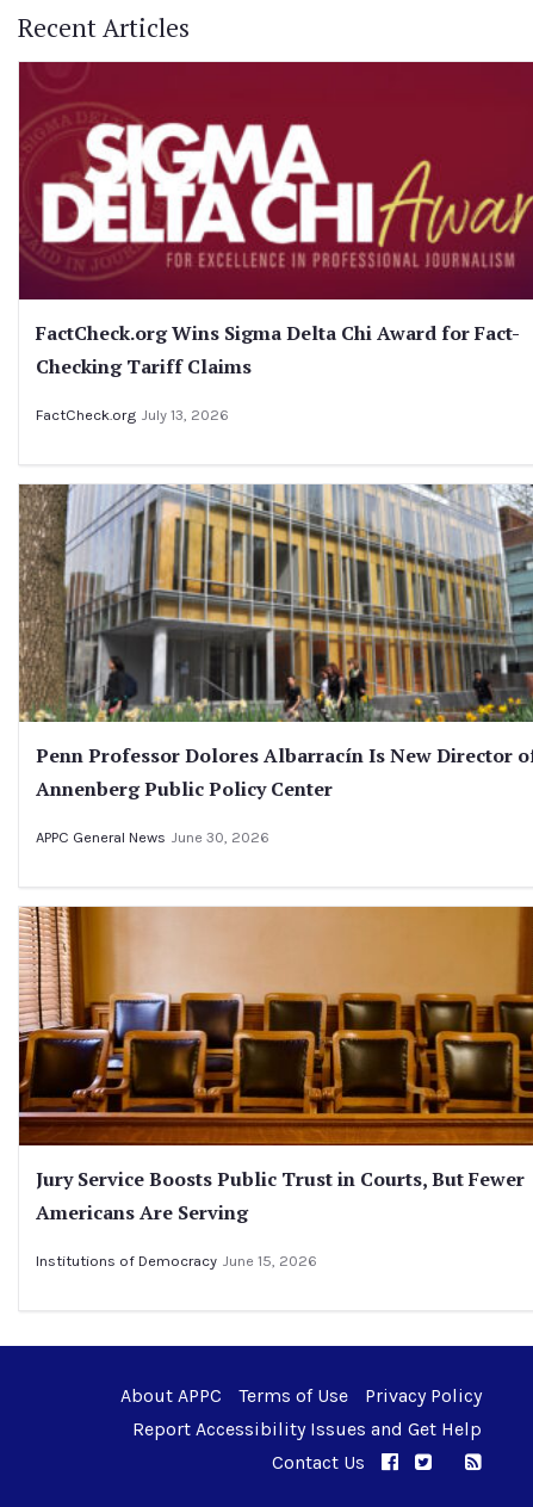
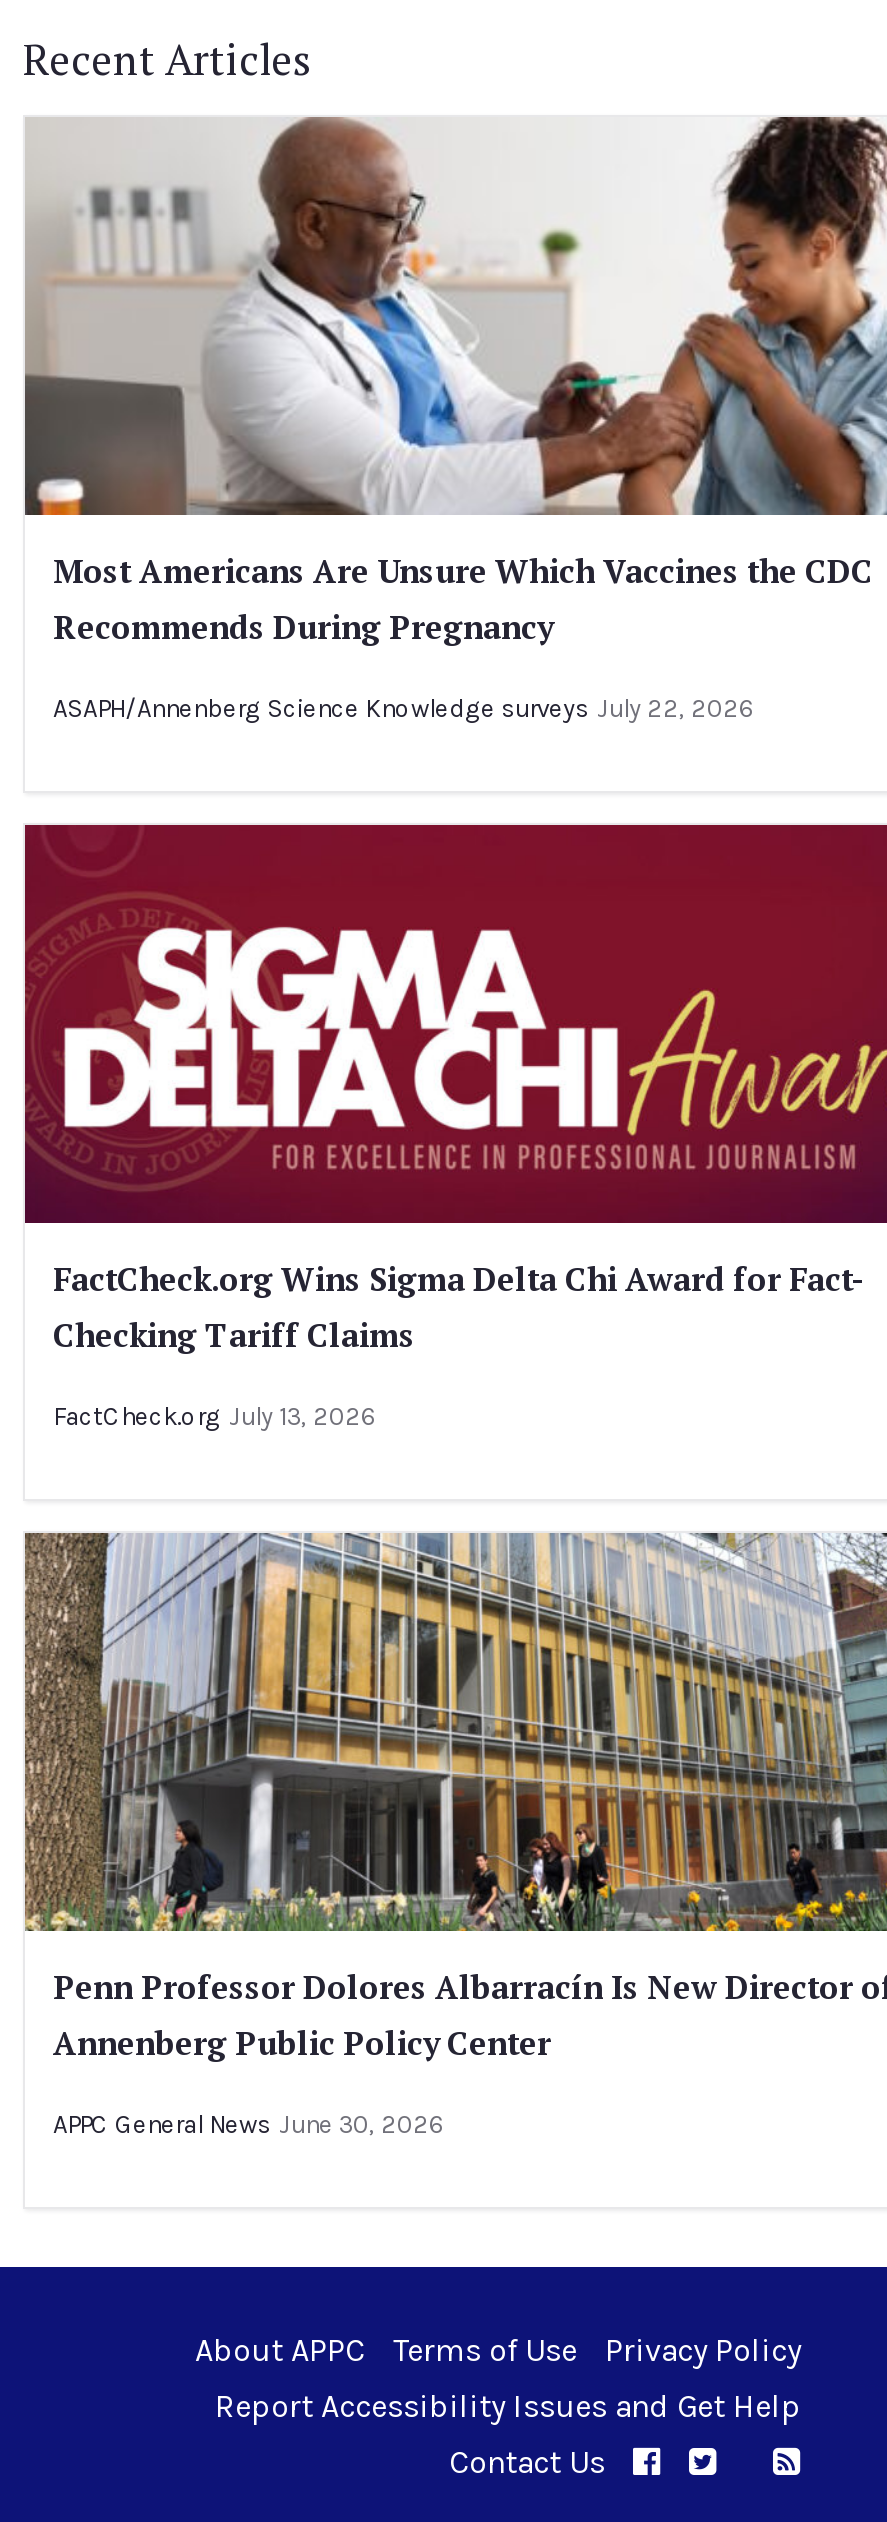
none -> [23,115,881,723] [image] | Most Americans Are Unsure Which Vaccines the CDC | Recommends During Pregnancy | ASAPH/Annenberg Science Knowledge surveys July 22, 2026
moved [18,67,533,846] -> [23,833,887,2140]: [image] | FactCheck.org Wins Sigma Delta Chi Award for Fact- | Checking Tariff Claims | FactCheck.org July 13, 2026 | Annenberg Public Policy Center | APPC General News June 30, 2026
[18,906,529,1269] [image] | Jury Service Boosts Public Trust in Courts, But Fewer | Americans Are Serving | Institutions of Democracy June 15, 2026 -> none

